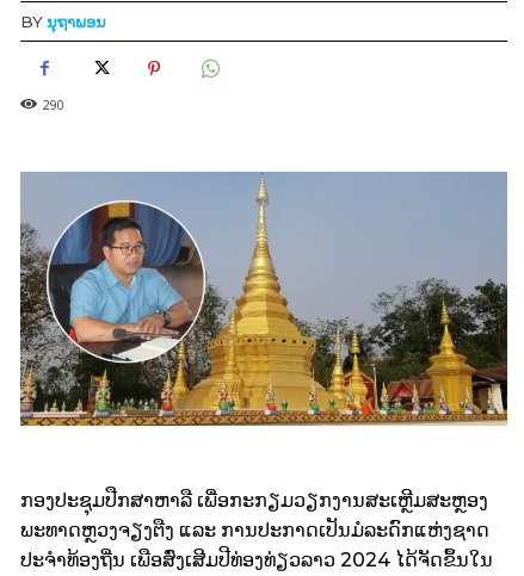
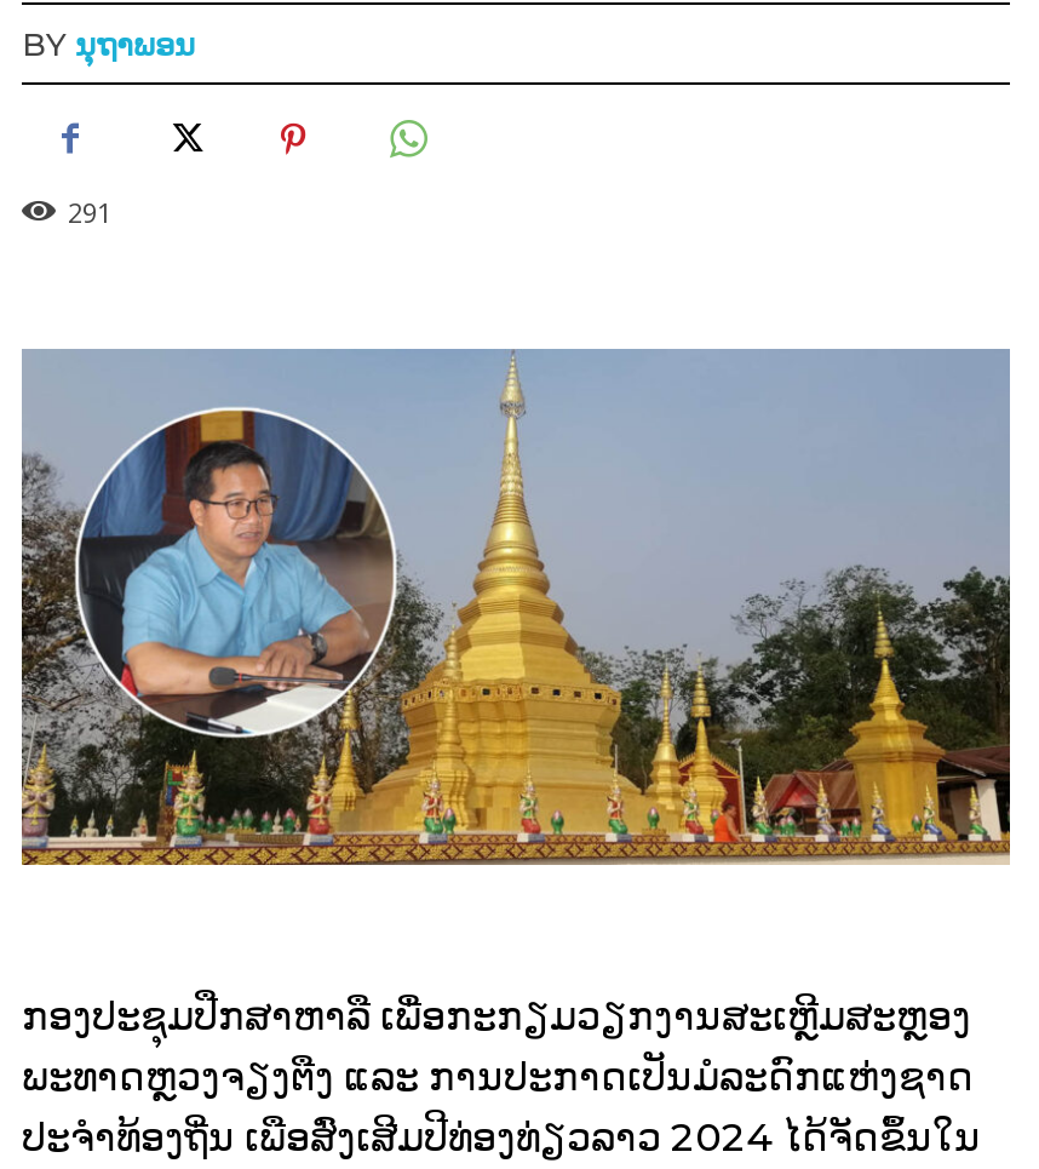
[43,95,64,113] 290 -> [68,193,111,230] 291

